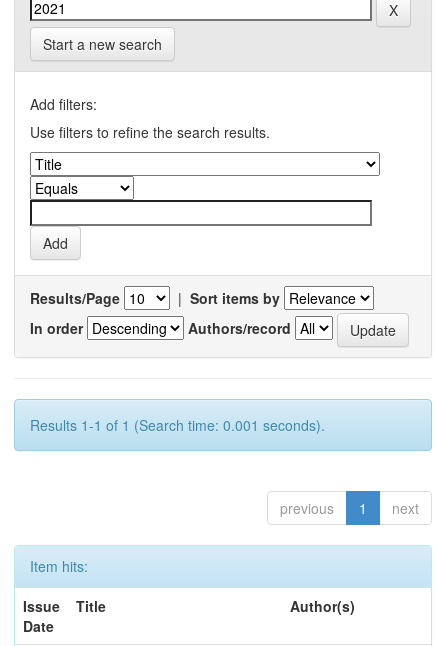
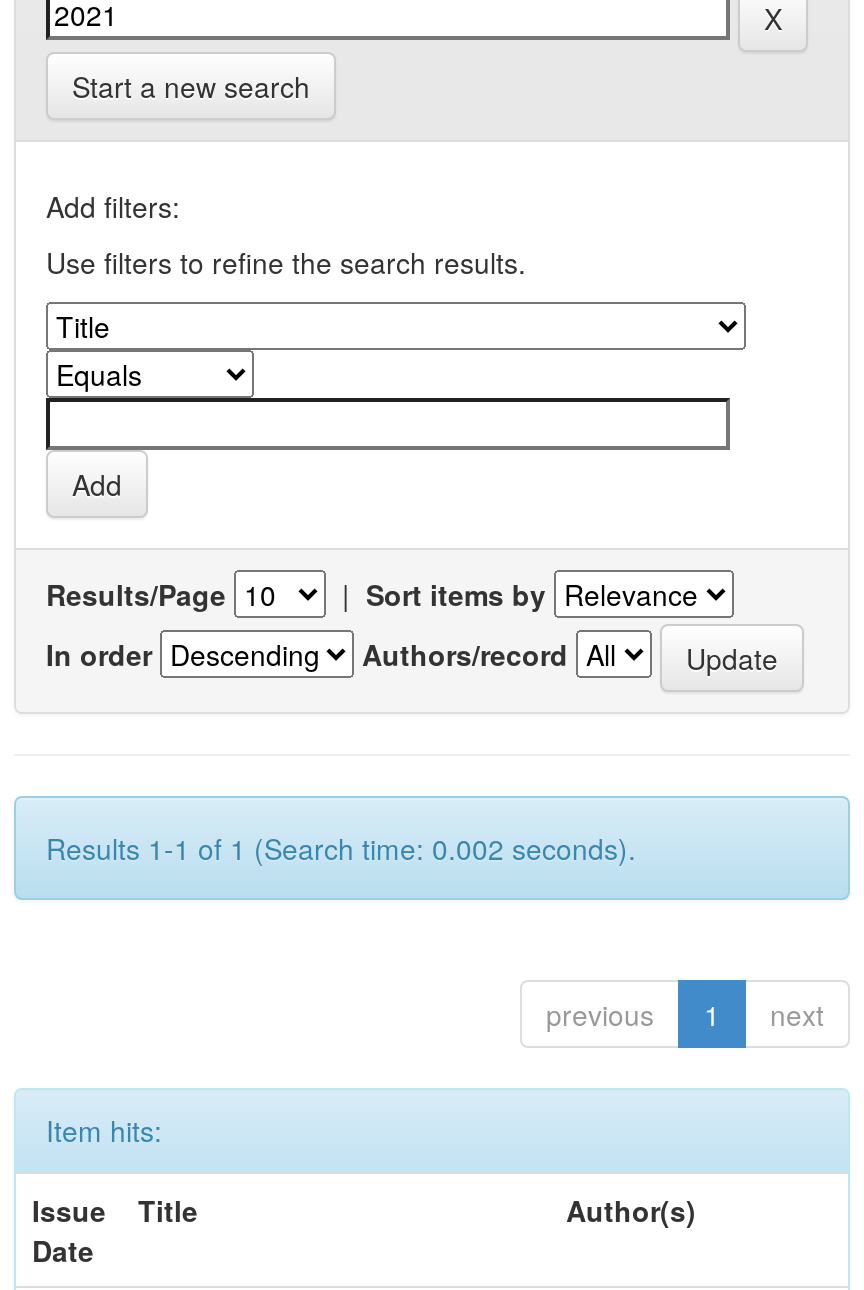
[30,415,325,435] Results 1-1 of 1 (Search time: 0.001 seconds). -> [46,828,636,868] Results 1-1 of 1 (Search time: 0.002 seconds).

